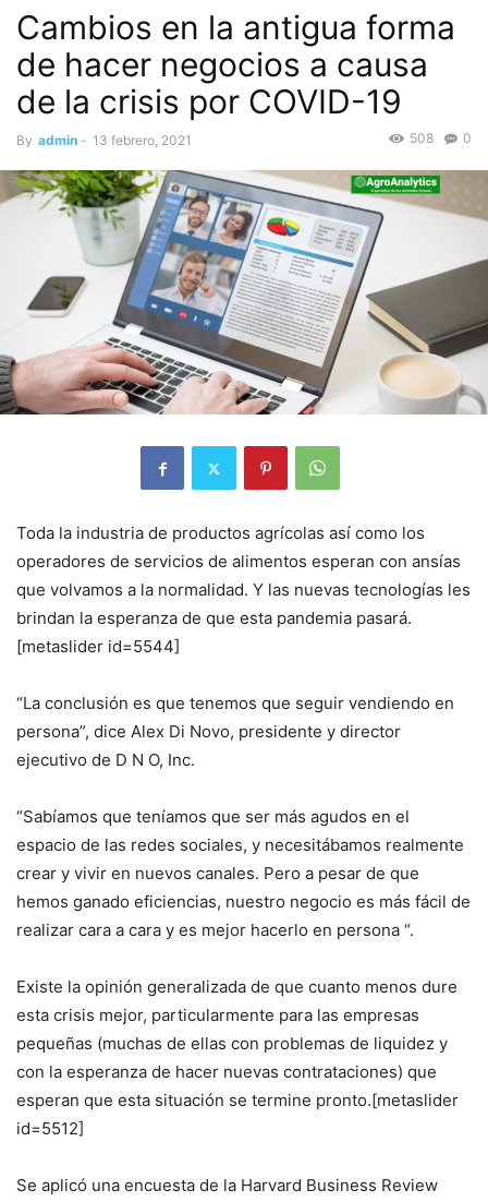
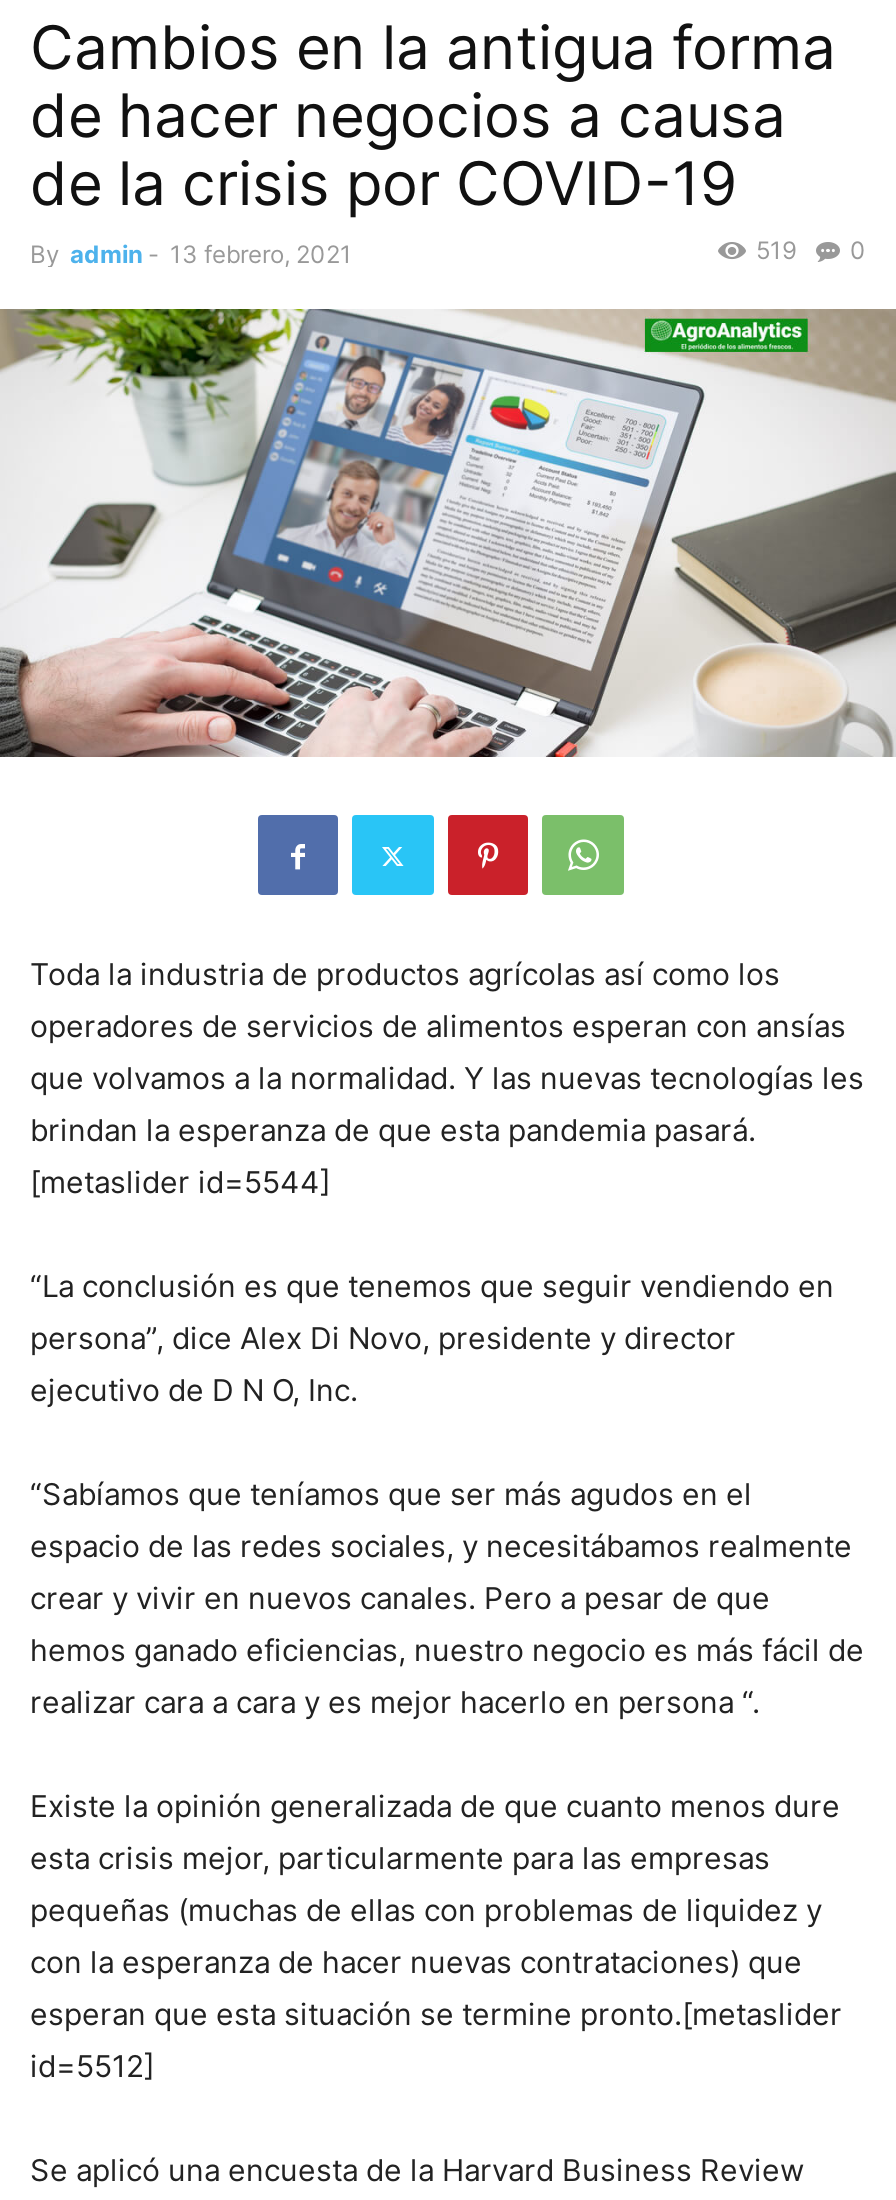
[410,130,472,146] 508 0 -> [756,235,866,265] 519 0

